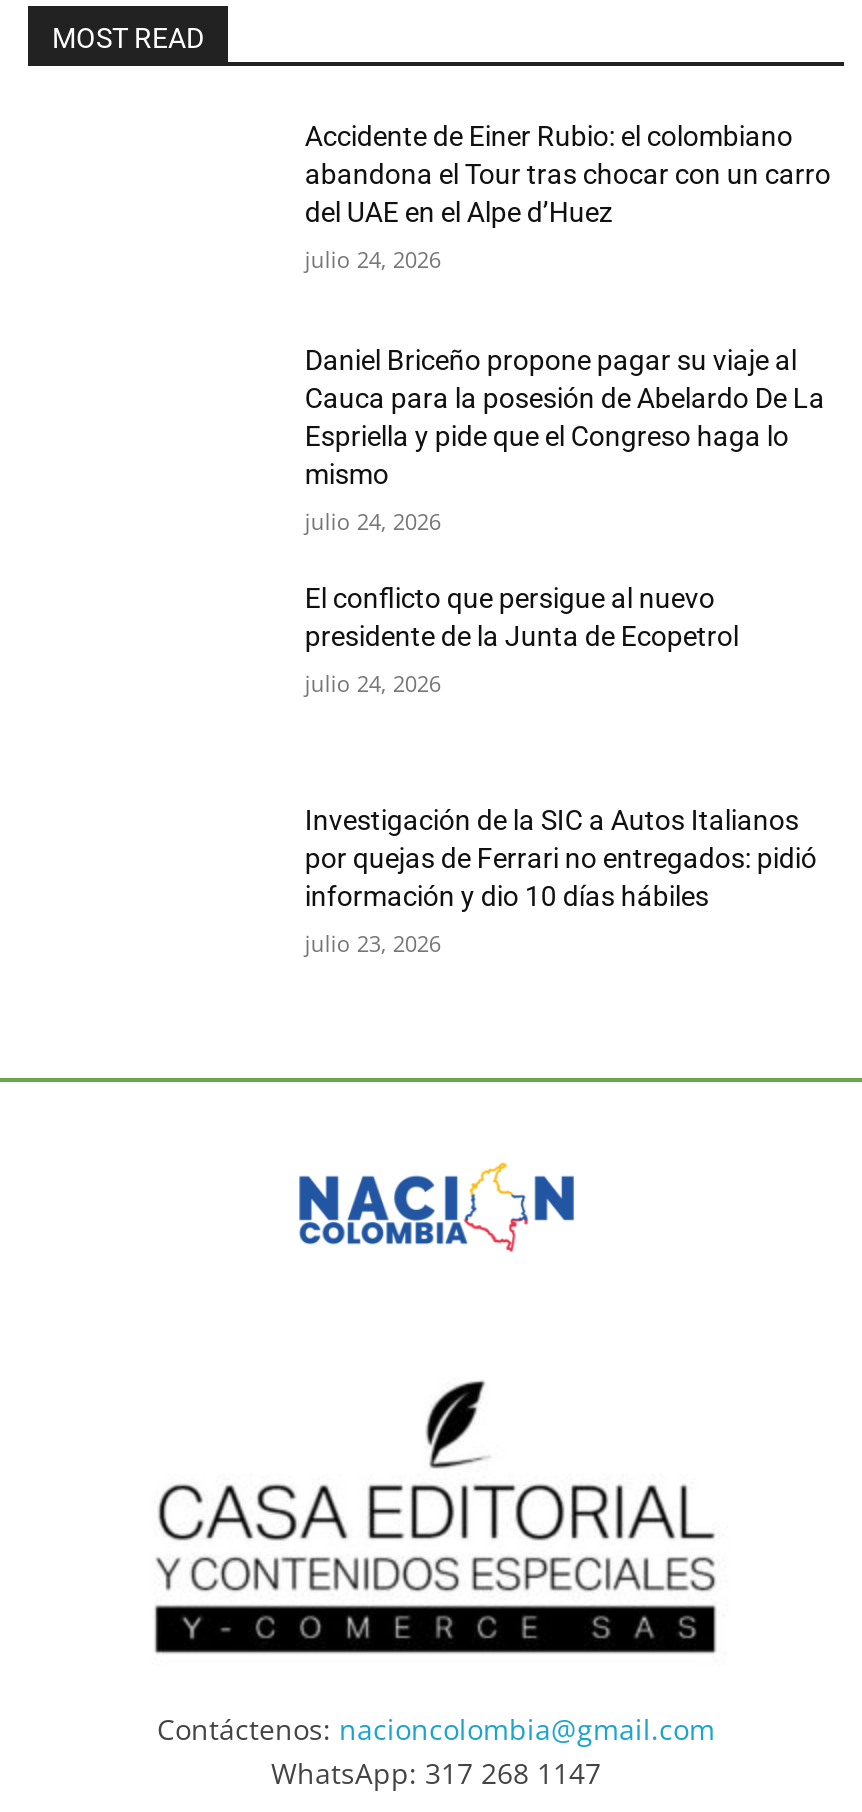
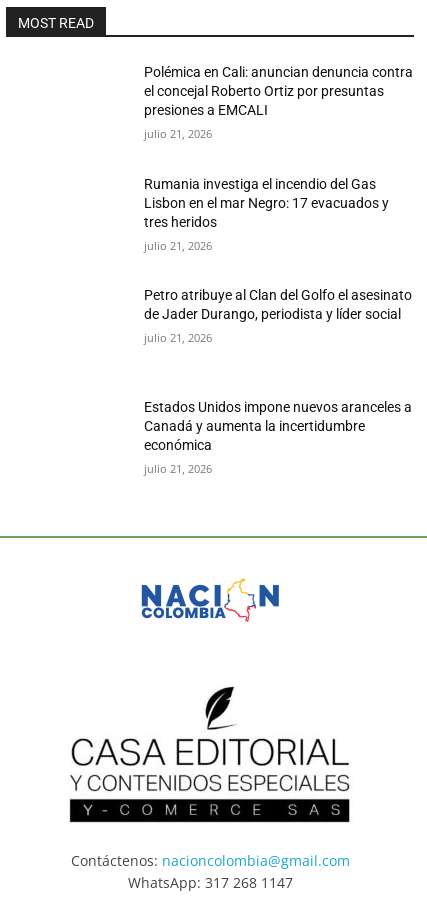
[305,120,831,228] Accidente de Einer Rubio: el colombiano | abandona el Tour tras chocar con un carro | del UAE en el Alpe d’Huez -> [144,64,413,118] Polémica en Cali: anuncian denuncia contra | el concejal Roberto Ortiz por presuntas | presiones a EMCALI
[305,244,441,274] julio 24, 2026 -> [144,126,212,141] julio 21, 2026
[305,343,825,489] Daniel Briceño propone pagar su viaje al | Cauca para la posesión de Abelardo De La | Espriella y pide que el Congreso haga lo | mismo -> [144,176,389,230] Rumania investiga el incendio del Gas | Lisbon en el mar Negro: 17 evacuados y | tres heridos
[305,505,441,535] julio 24, 2026 -> [144,238,212,253] julio 21, 2026
[305,581,739,651] El conflicto que persigue al nuevo | presidente de la Junta de Ecopetrol -> [144,287,412,322] Petro atribuye al Clan del Golfo el asesinato | de Jader Durango, periodista y líder social
[305,667,441,697] julio 24, 2026 -> [144,330,212,345] julio 21, 2026
[305,805,817,913] Investigación de la SIC a Autos Italianos | por quejas de Ferrari no entregados: pidió | información y dio 10 días hábiles -> [144,399,412,453] Estados Unidos impone nuevos aranceles a | Canadá y aumenta la incertidumbre | económica
[305,929,441,959] julio 23, 2026 -> [144,461,212,476] julio 21, 2026

